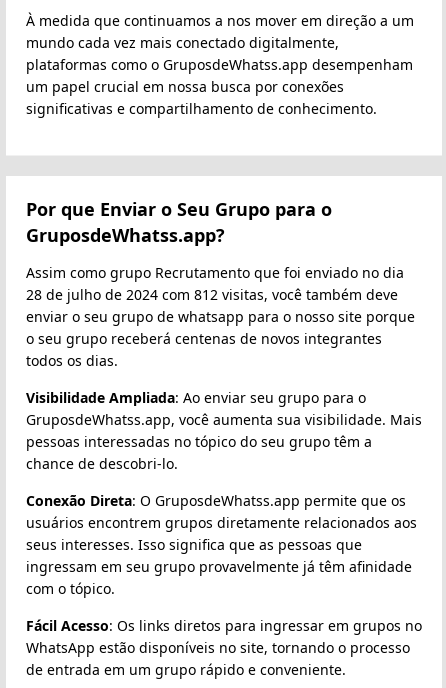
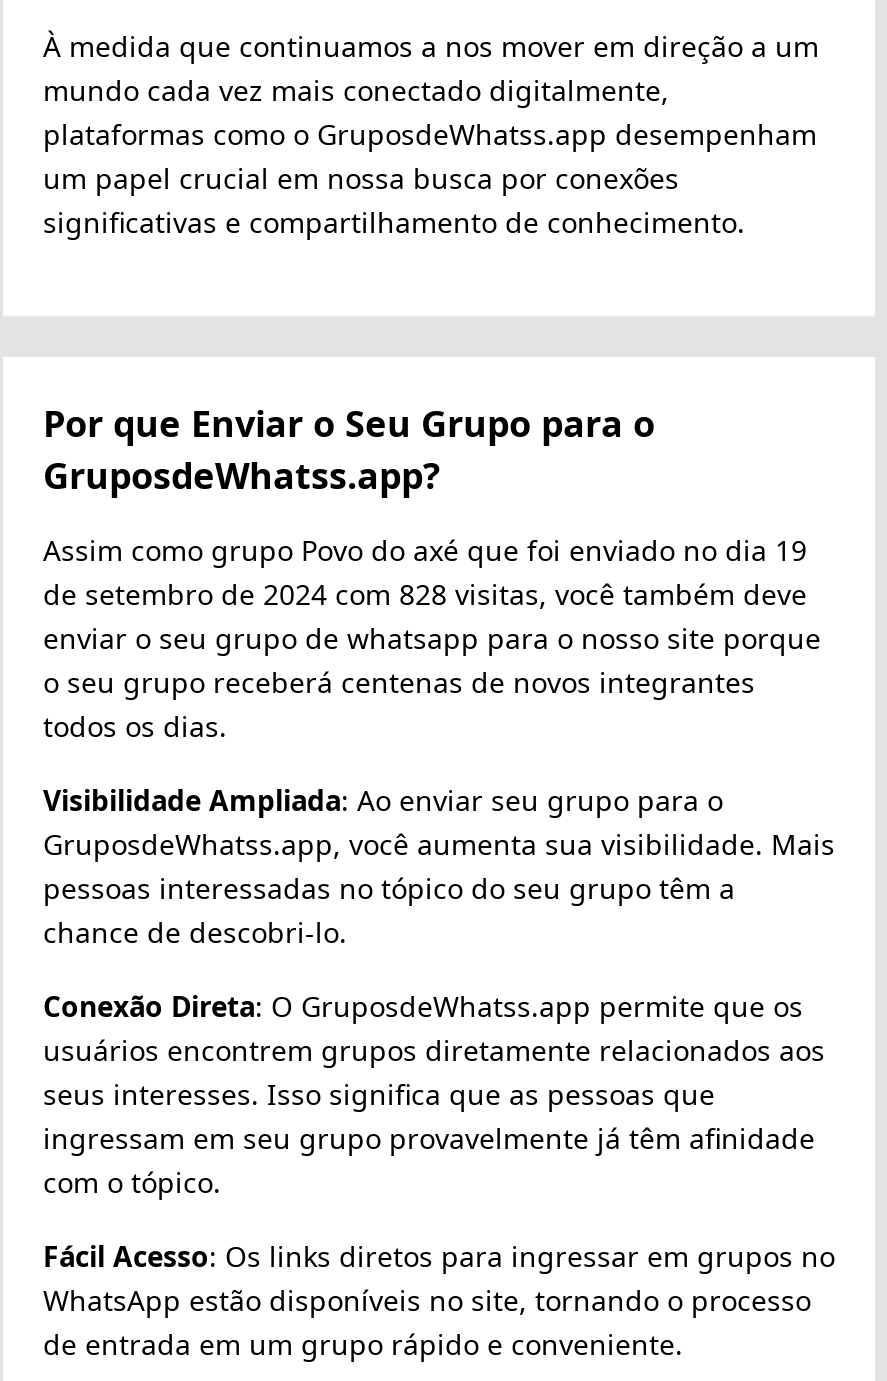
[26,262,404,303] Assim como grupo Recrutamento que foi enviado no dia | 28 de julho de 2024 com 812 visitas, você também deve -> [43,530,807,612] Assim como grupo Povo do axé que foi enviado no dia 19 | de setembro de 2024 com 828 visitas, você também deve

